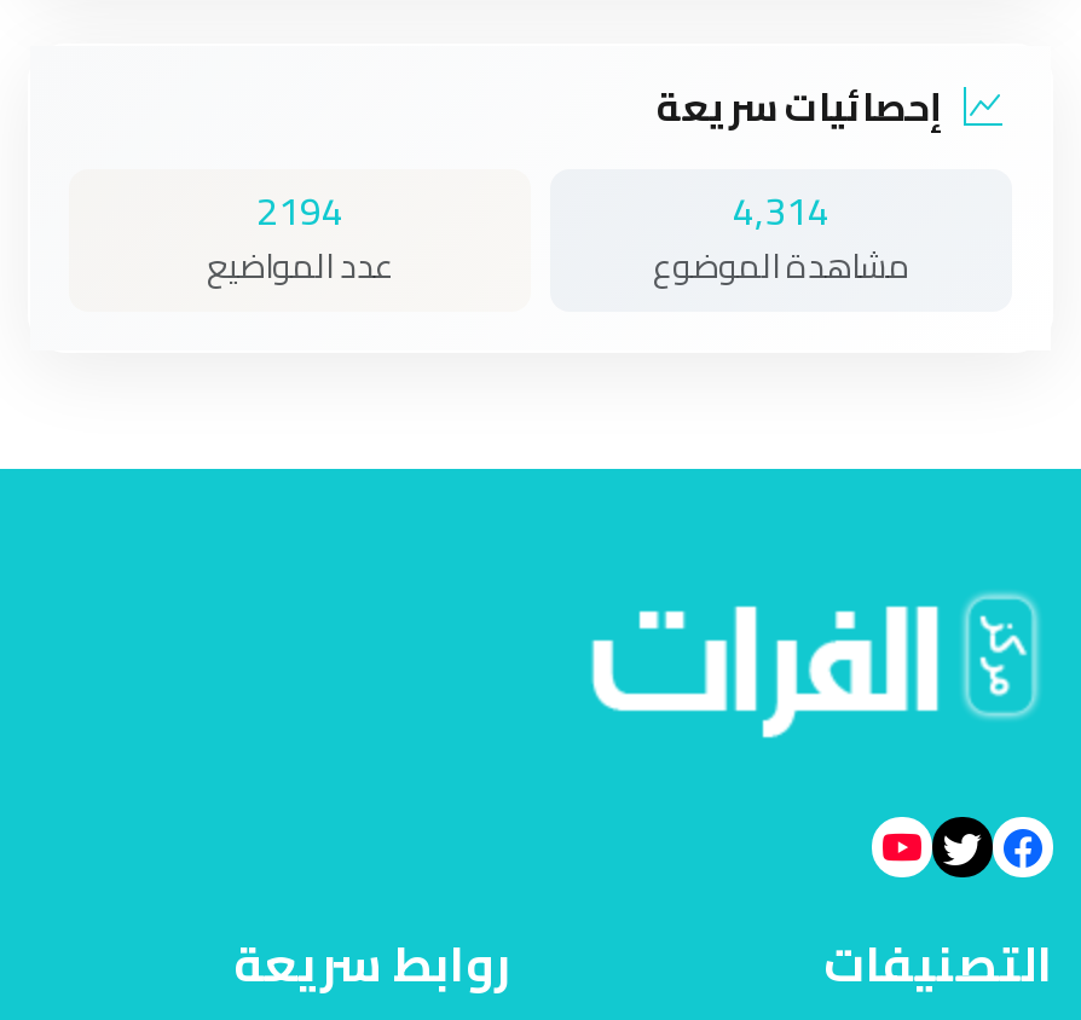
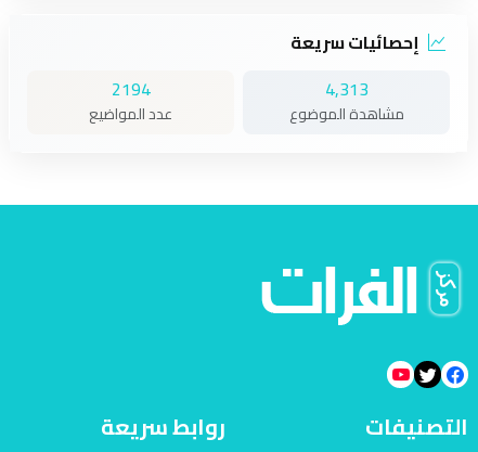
[733,173,829,246] 4,314 -> [325,72,368,105] 4,313

